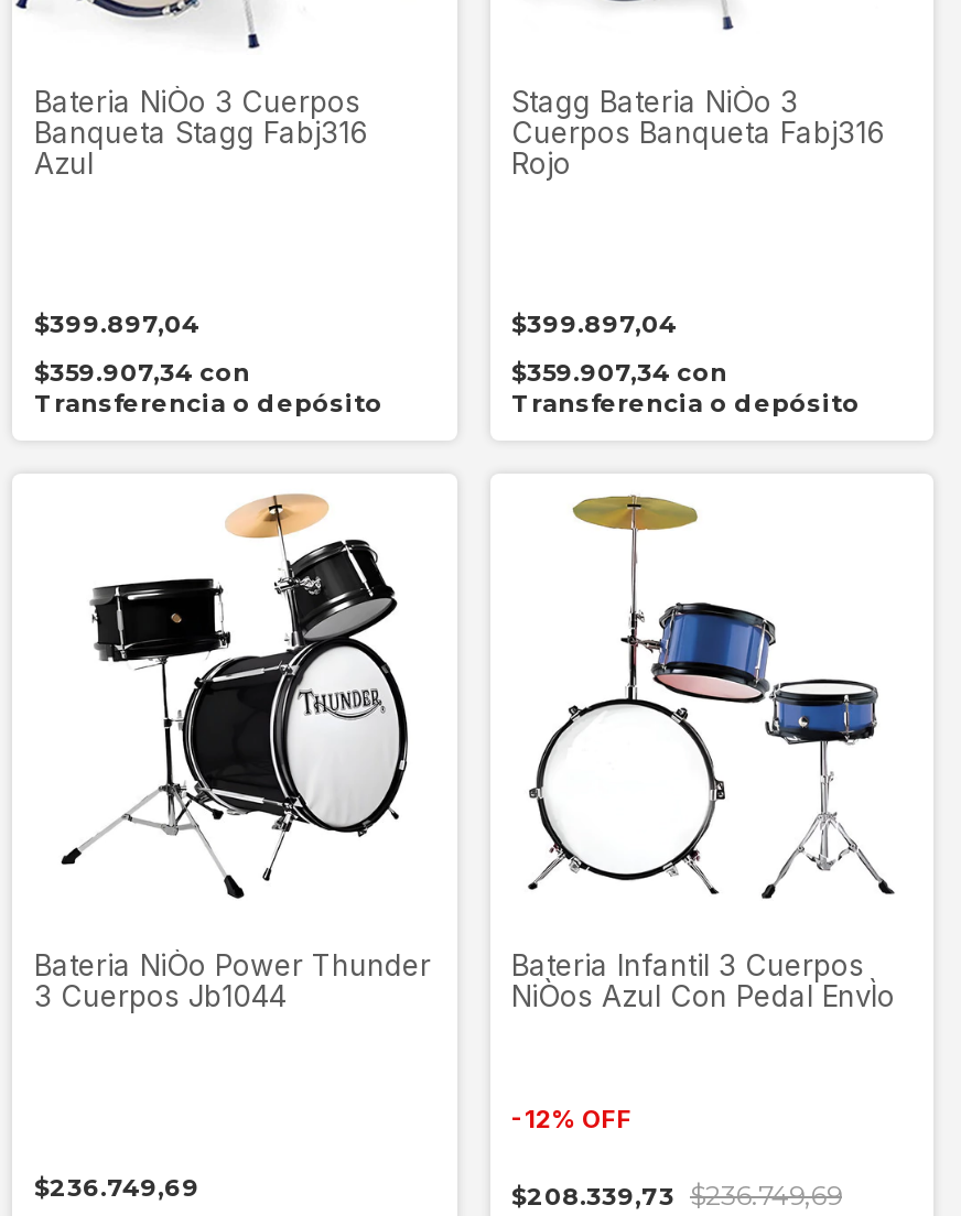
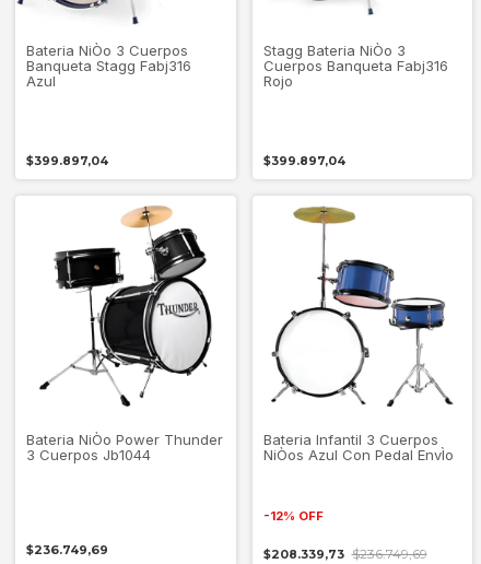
[34,357,382,419] $359.907,34 con | Transferencia o depósito -> none
[511,357,860,419] $359.907,34 con | Transferencia o depósito -> none

